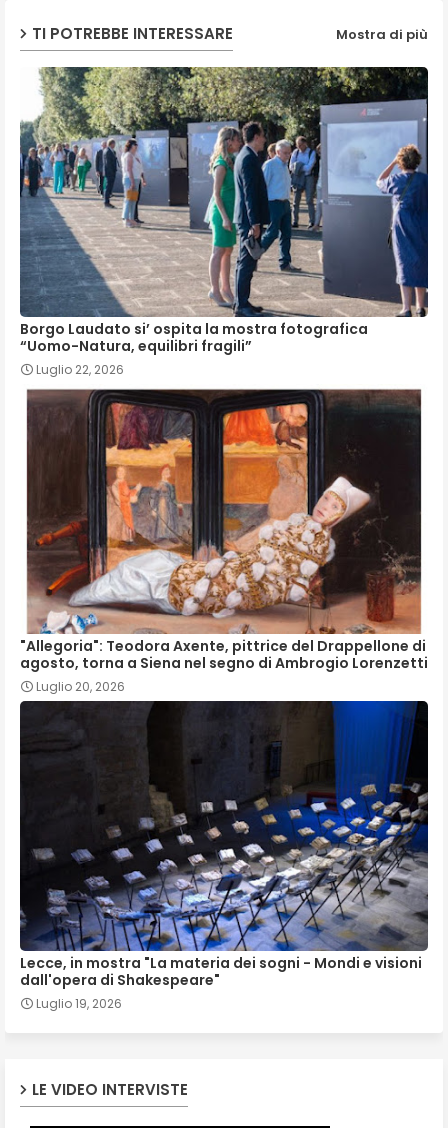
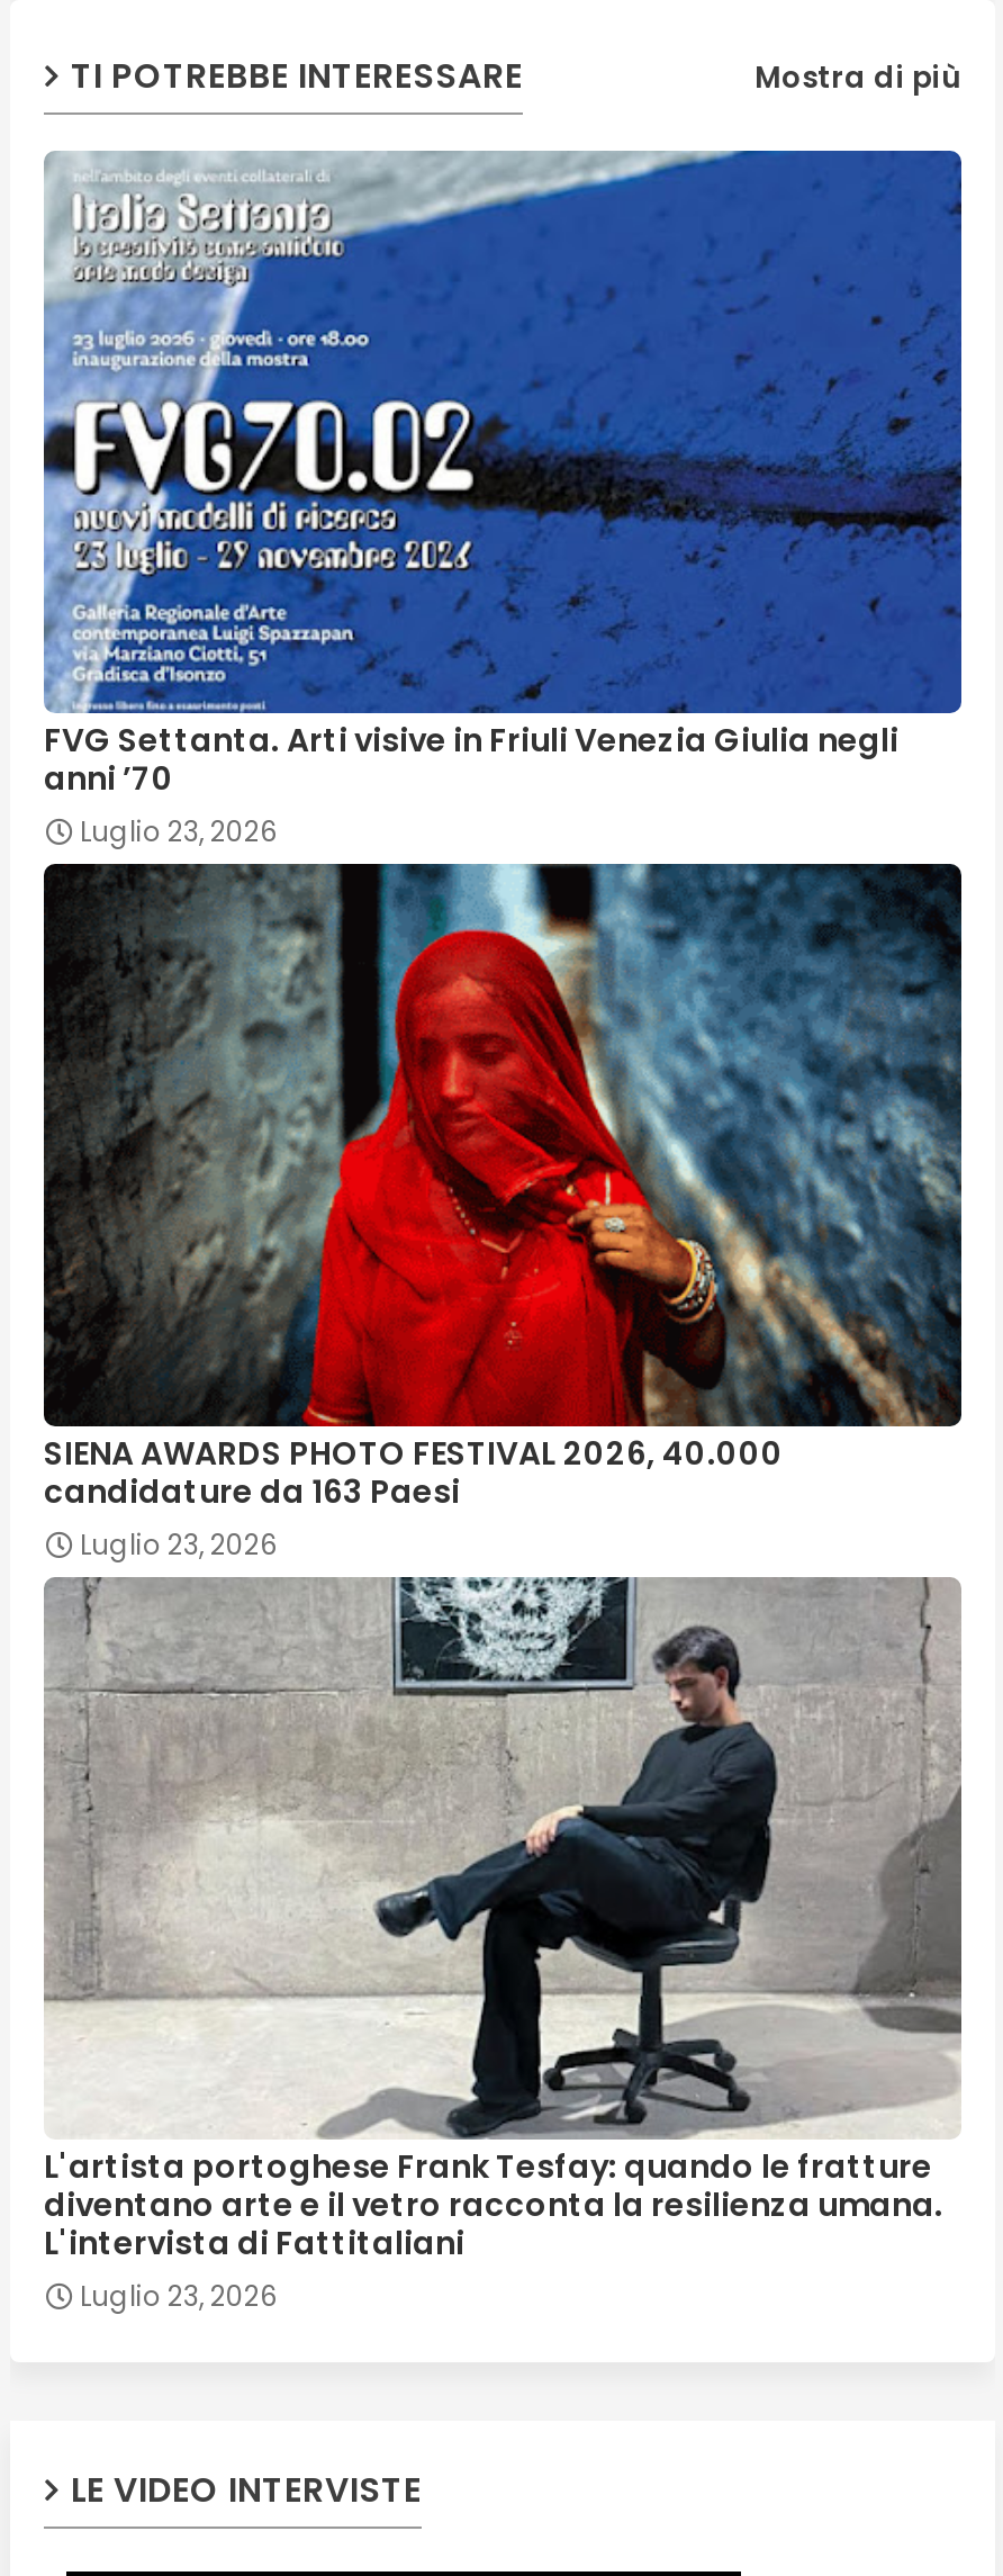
[20,66,429,378] [image] | Borgo Laudato si’ ospita la mostra fotografica | “Uomo-Natura, equilibri fragili” | Luglio 22, 2026 -> [42,148,964,851] [image] | FVG Settanta. Arti visive in Friuli Venezia Giulia negli | anni ’70 | Luglio 23, 2026
[20,384,428,695] [image] | "Allegoria": Teodora Axente, pittrice del Drappellone di | agosto, torna a Siena nel segno di Ambrogio Lorenzetti | Luglio 20, 2026 -> [42,862,964,1564] [image] | SIENA AWARDS PHOTO FESTIVAL 2026, 40.000 | candidature da 163 Paesi | Luglio 23, 2026
[19,700,429,1012] [image] | Lecce, in mostra "La materia dei sogni - Mondi e visioni | dall'opera di Shakespeare" | Luglio 19, 2026 -> [44,1575,964,2316] [image] | L'artista portoghese Frank Tesfay: quando le fratture | diventano arte e il vetro racconta la resilienza umana. | L'intervista di Fattitaliani | Luglio 23, 2026

